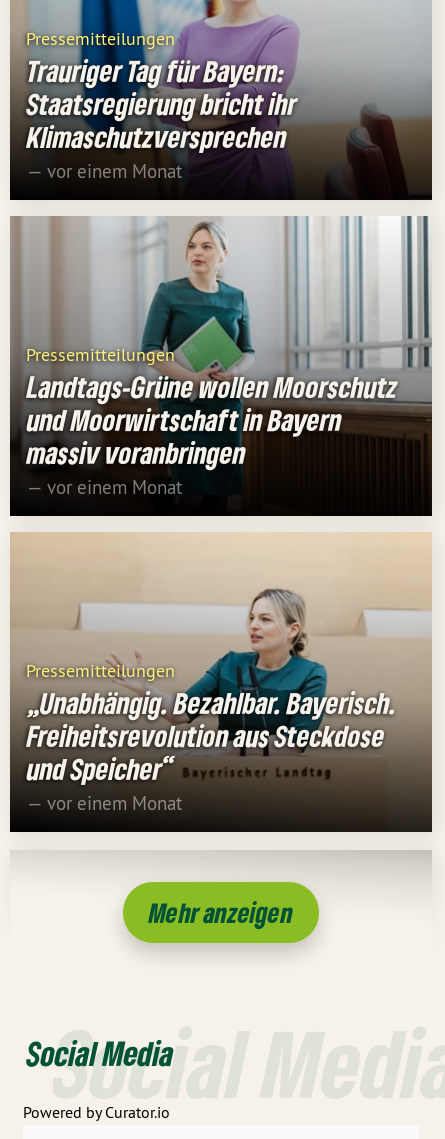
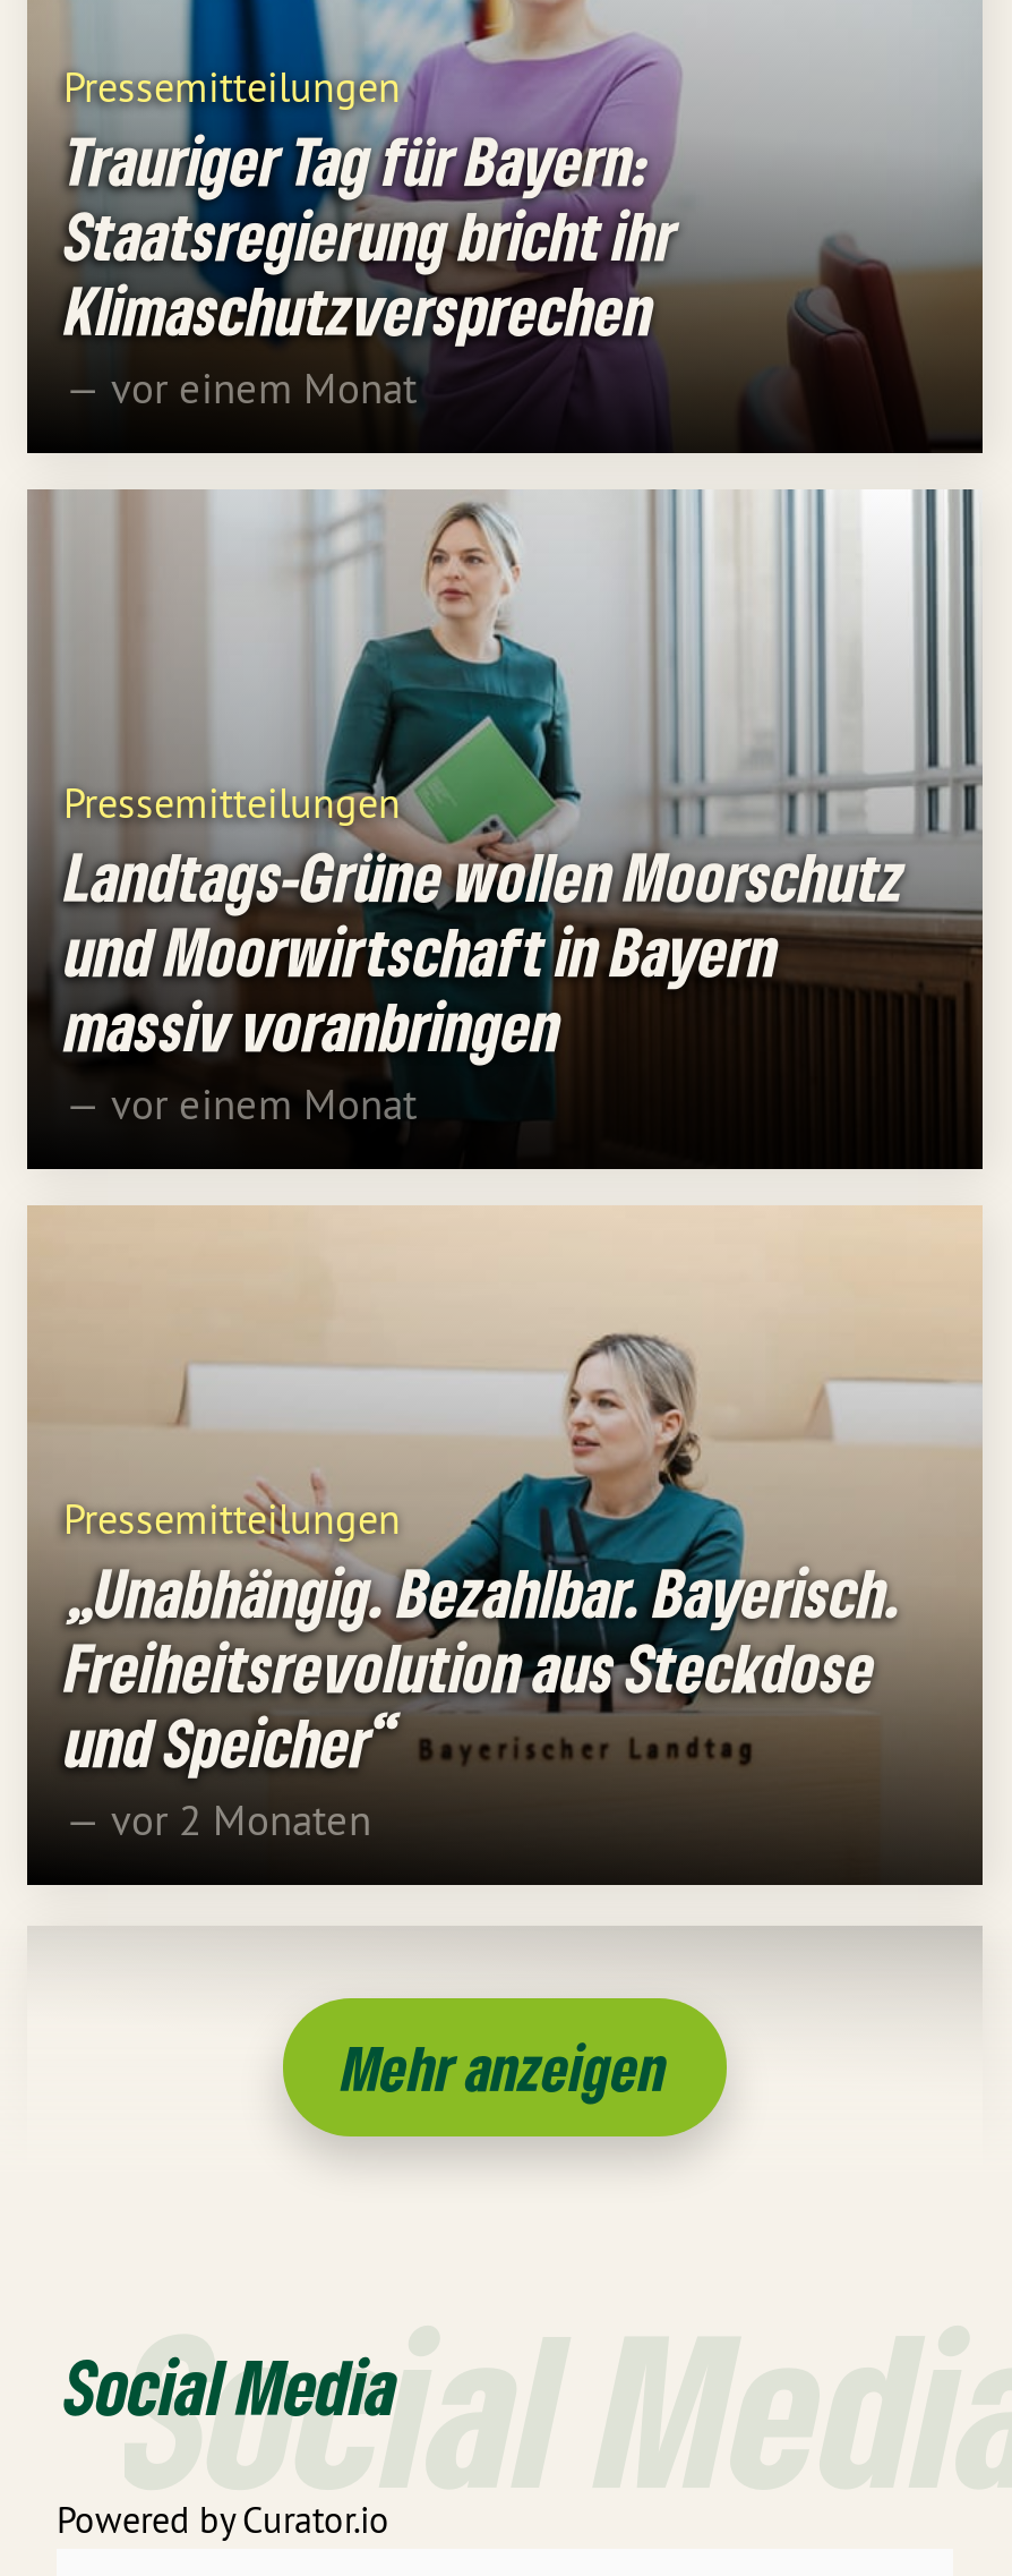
[27,791,182,815] — vor einem Monat -> [66,1793,371,1847] — vor 2 Monaten

